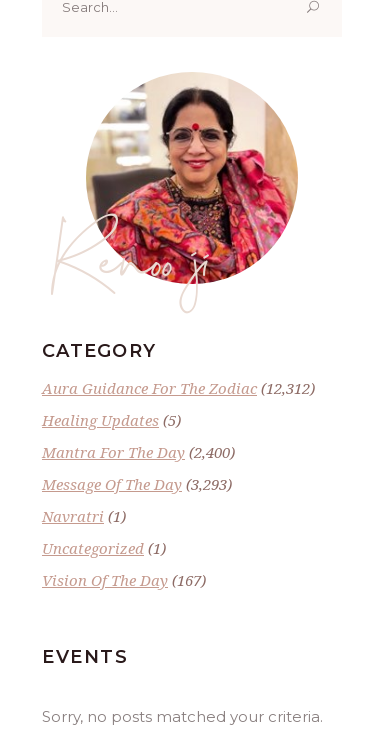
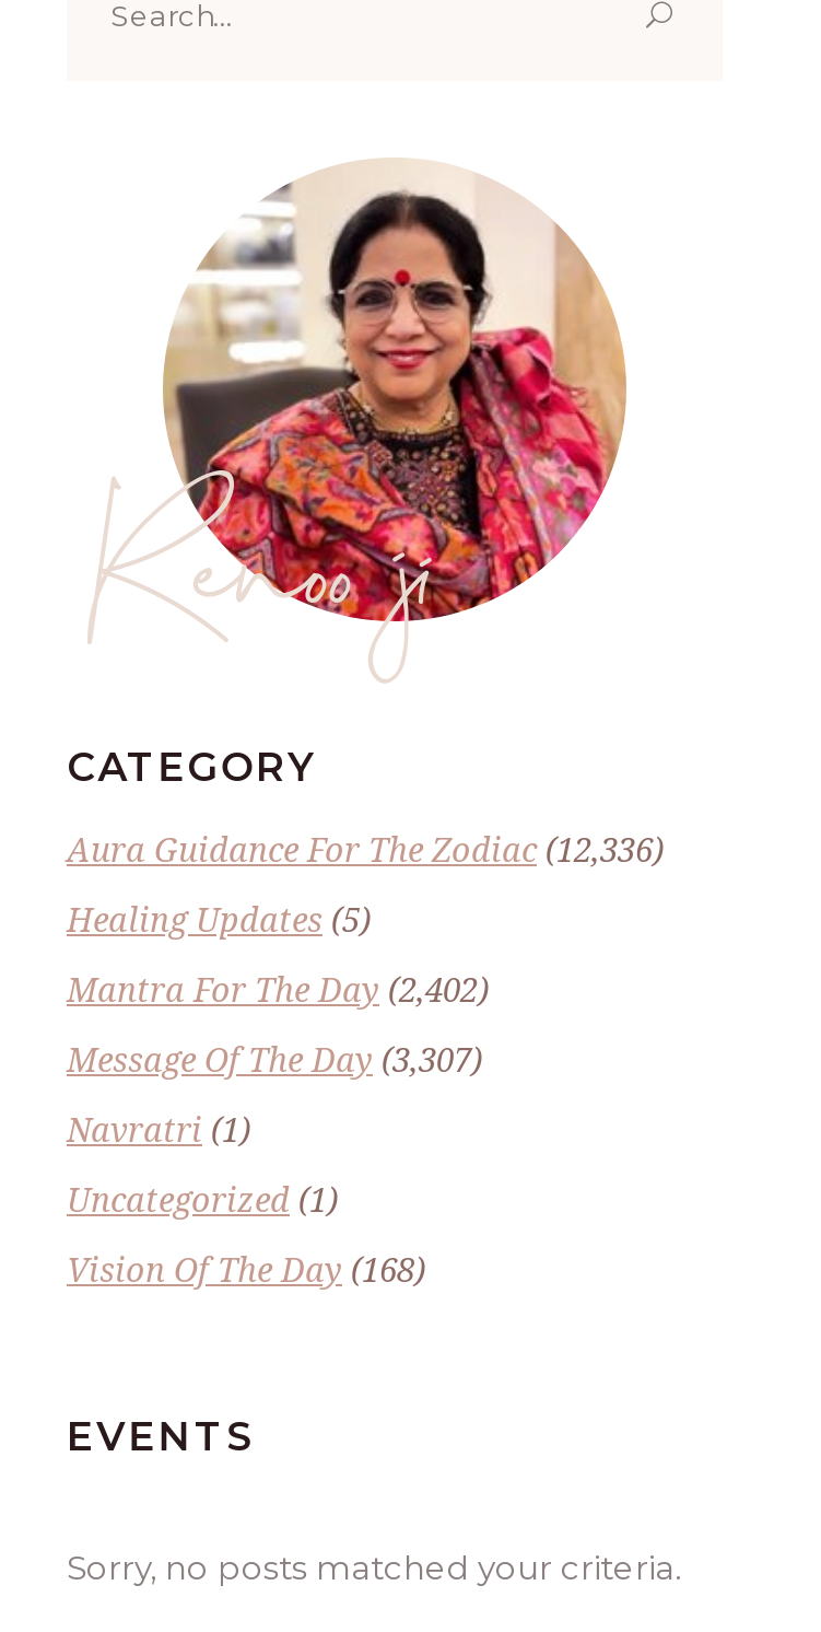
[42,378,315,398] Aura Guidance For The Zodiac (12,312) -> [67,827,664,871] Aura Guidance For The Zodiac (12,336)
[42,442,235,462] Mantra For The Day (2,400) -> [67,967,489,1011] Mantra For The Day (2,402)
[42,474,232,494] Message Of The Day (3,293) -> [67,1037,482,1081] Message Of The Day (3,307)
[42,570,206,590] Vision Of The Day (167) -> [67,1247,425,1291] Vision Of The Day (168)

